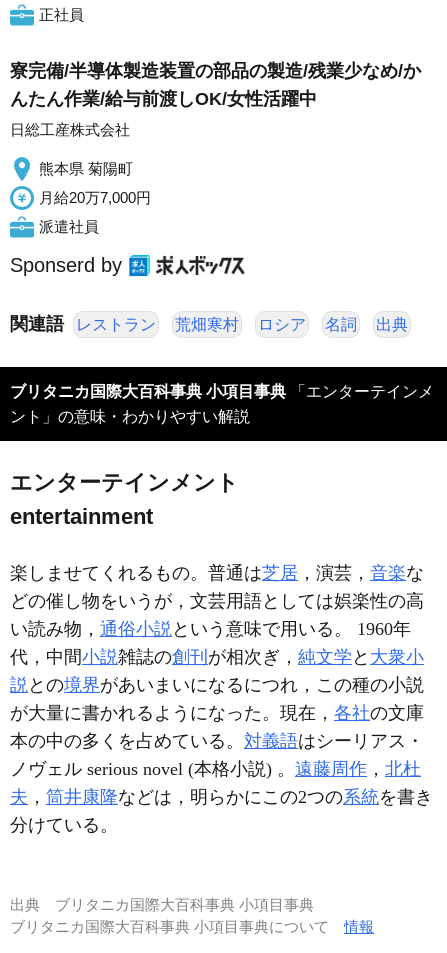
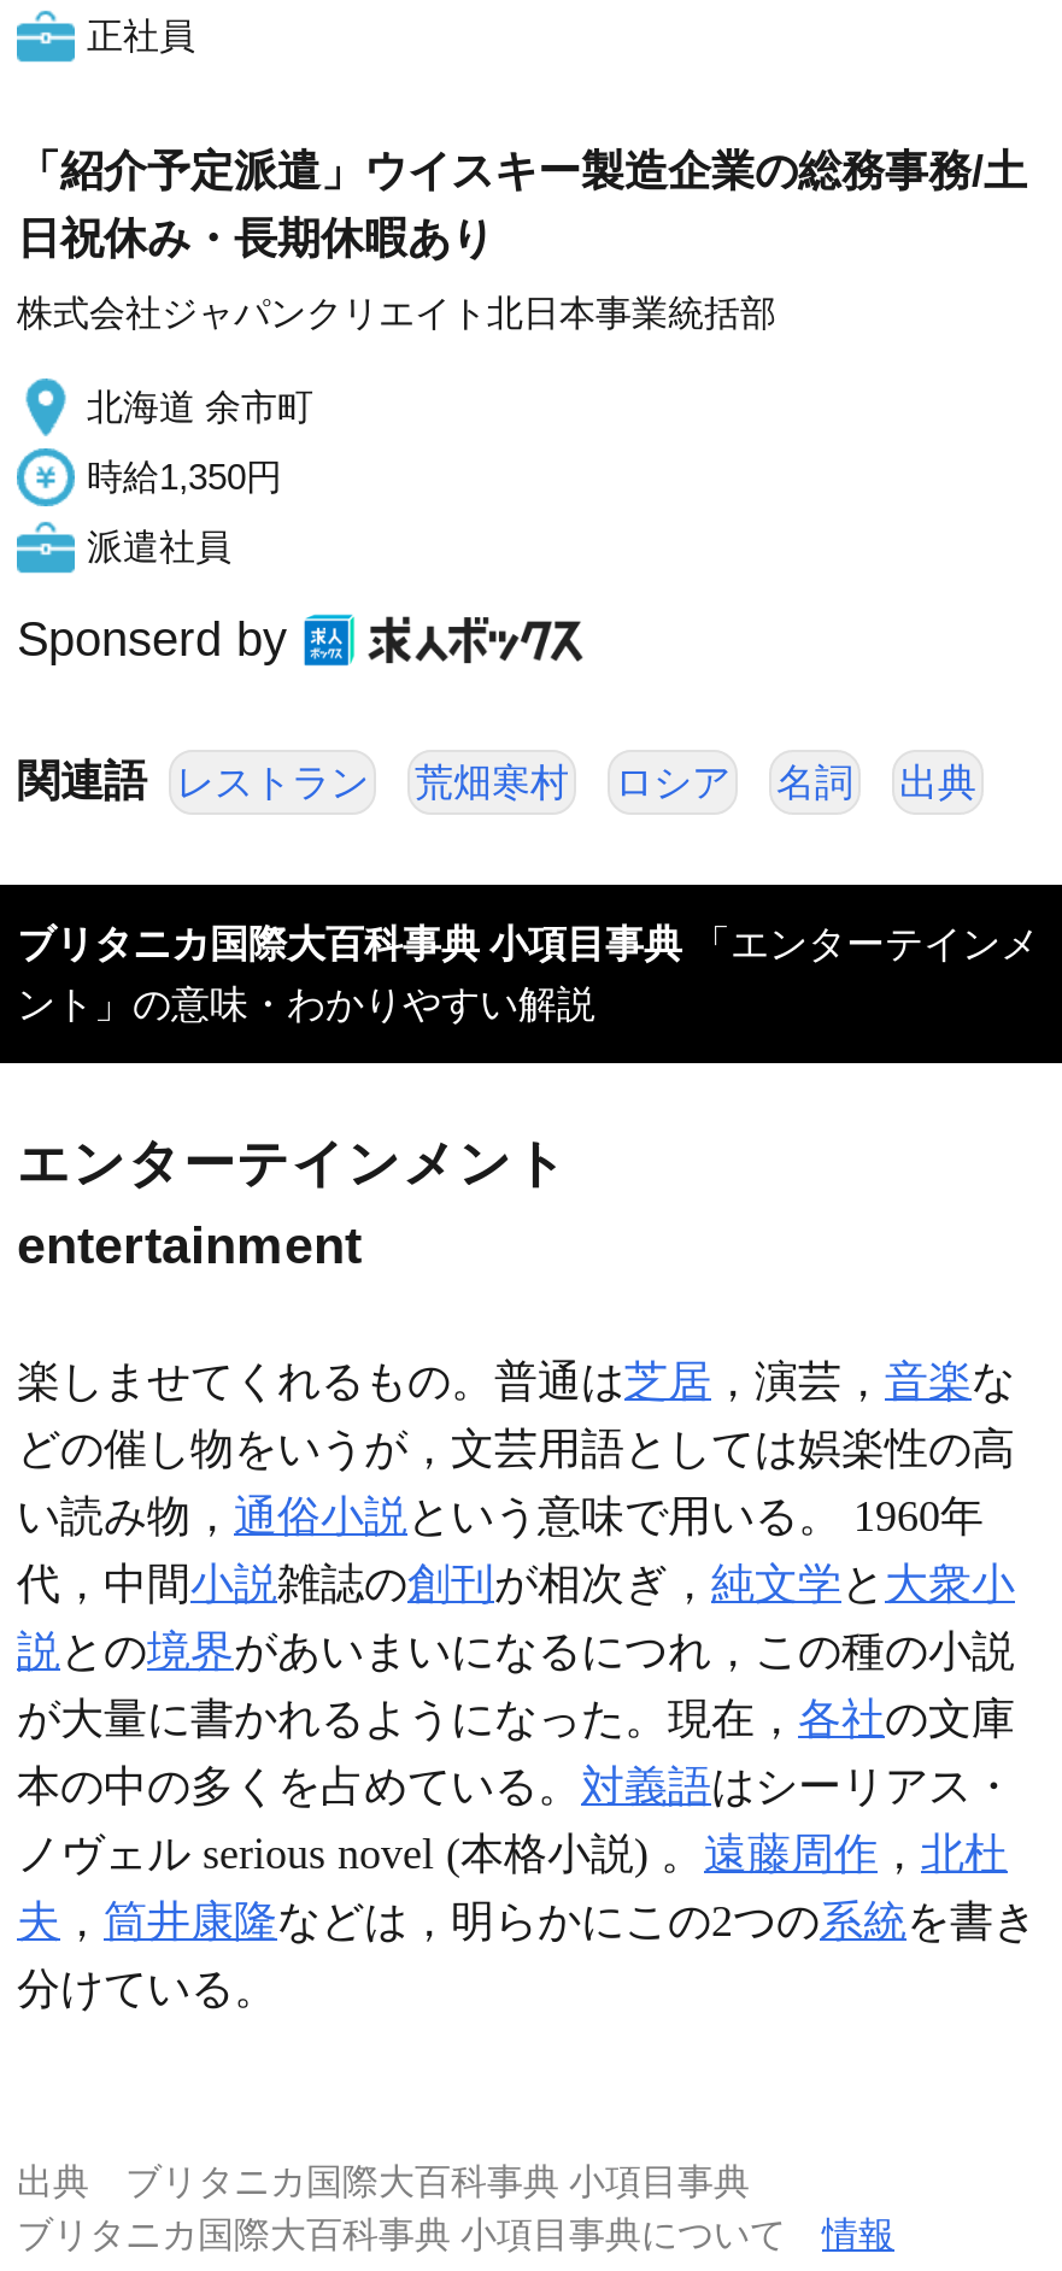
[10,61,421,109] 寮完備/半導体製造装置の部品の製造/残業少なめ/か | んたん作業/給与前渡しOK/女性活躍中 -> [17,147,1027,263] 「紹介予定派遣」ウイスキー製造企業の総務事務/土 | 日祝休み・長期休暇あり
[10,121,130,138] 日総工産株式会社 -> [17,292,776,333] 株式会社ジャパンクリエイト北日本事業統括部
[39,160,133,177] 熊本県 菊陽町 -> [87,386,313,427] 北海道 余市町
[39,189,151,206] 月給20万7,000円 -> [87,456,282,497] 時給1,350円

